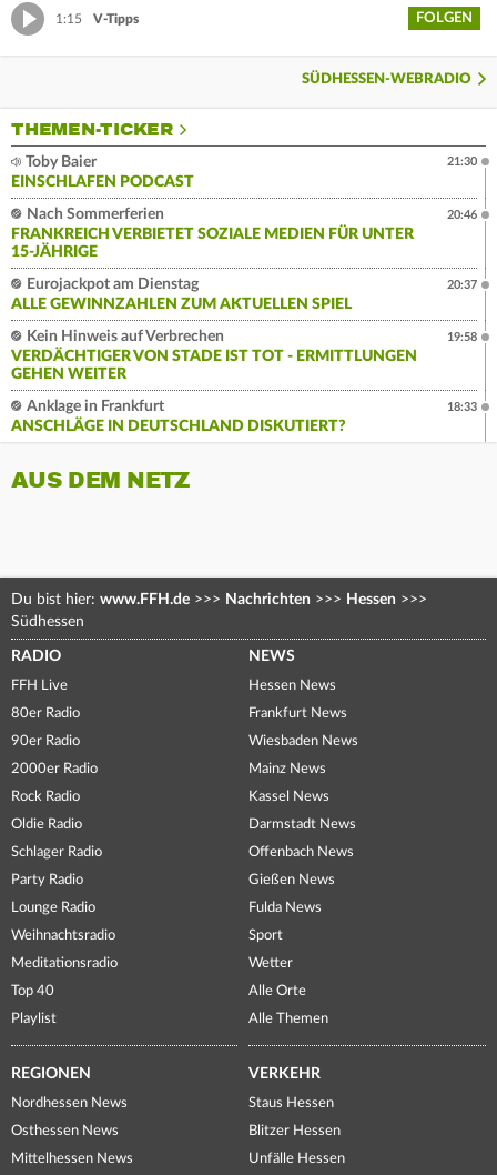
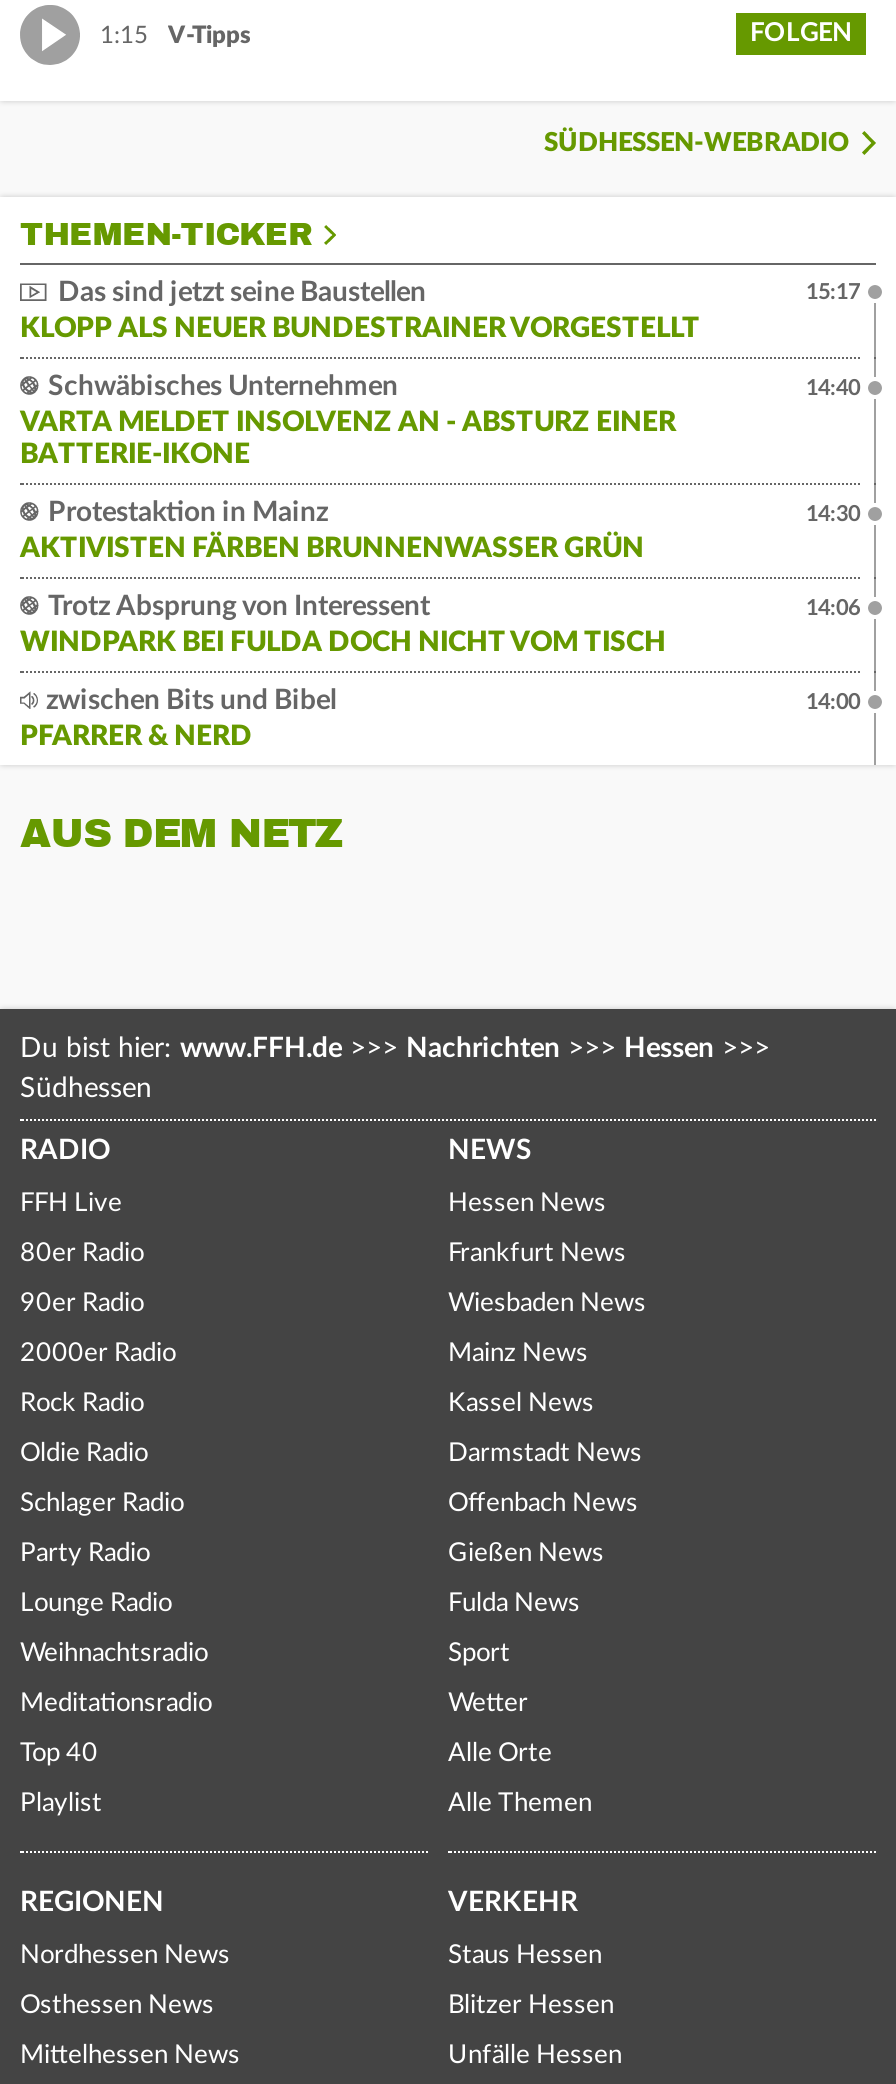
[11,155,194,190] Toby Baier | EINSCHLAFEN PODCAST -> [20,279,700,343] Das sind jetzt seine Baustellen | KLOPP ALS NEUER BUNDESTRAINER VORGESTELLT
[447,156,477,168] 21:30 -> [806,281,860,303] 15:17
[11,207,414,260] Nach Sommerferien | FRANKREICH VERBIETET SOZIALE MEDIEN FÜR UNTER | 15-JÄHRIGE -> [20,373,676,469] Schwäbisches Unternehmen | VARTA MELDET INSOLVENZ AN - ABSTURZ EINER | BATTERIE-IKONE
[447,209,477,221] 20:46 -> [806,377,860,399] 14:40
[11,277,352,312] Eurojackpot am Dienstag | ALLE GEWINNZAHLEN ZUM AKTUELLEN SPIEL -> [20,499,644,563] Protestaktion in Mainz | AKTIVISTEN FÄRBEN BRUNNENWASSER GRÜN
[447,279,477,291] 20:37 -> [806,503,860,525] 14:30
[11,329,417,382] Kein Hinweis auf Verbrechen | VERDÄCHTIGER VON STADE IST TOT - ERMITTLUNGEN | GEHEN WEITER -> [20,593,666,657] Trotz Absprung von Interessent | WINDPARK BEI FULDA DOCH NICHT VOM TISCH
[447,331,477,343] 19:58 -> [806,597,860,619] 14:06
[11,399,346,434] Anklage in Frankfurt | ANSCHLÄGE IN DEUTSCHLAND DISKUTIERT? -> [20,687,336,751] zwischen Bits und Bibel | PFARRER & NERD
[447,401,477,413] 18:33 -> [806,691,860,713] 14:00

